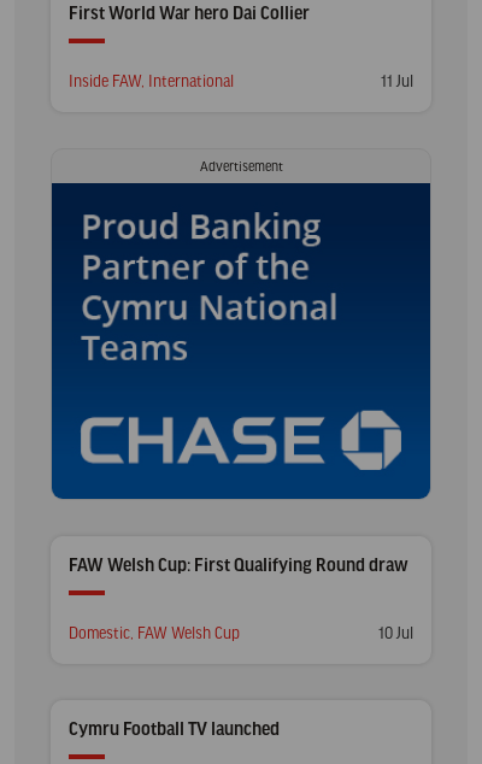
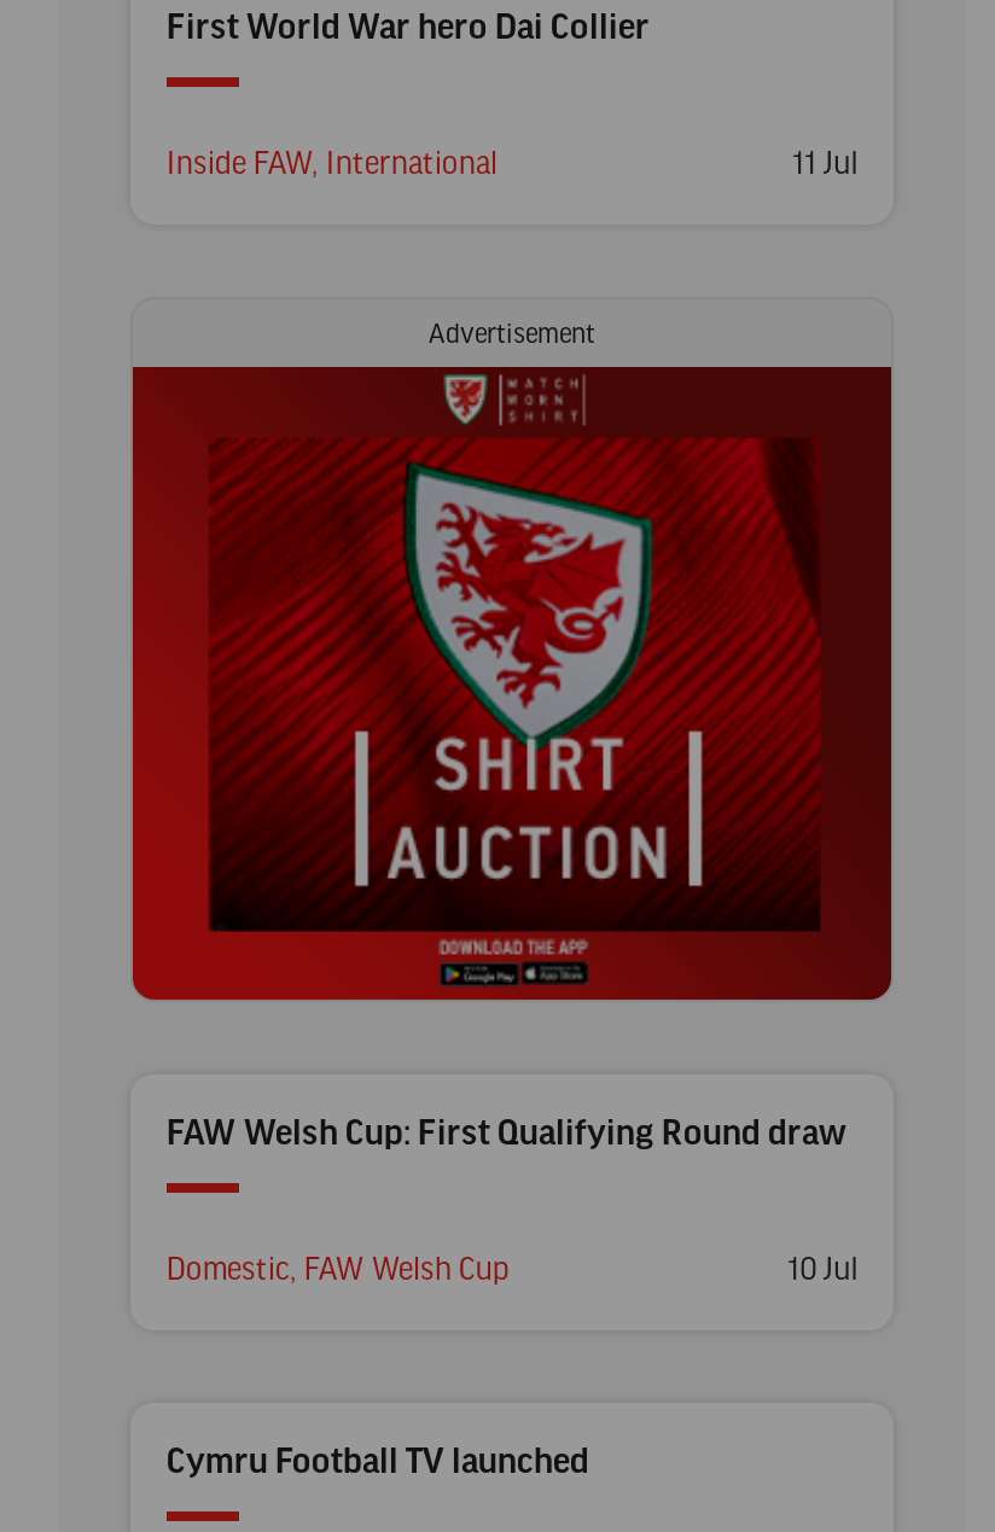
[51,182,431,500] [image] -> [130,365,894,1002] [image]

